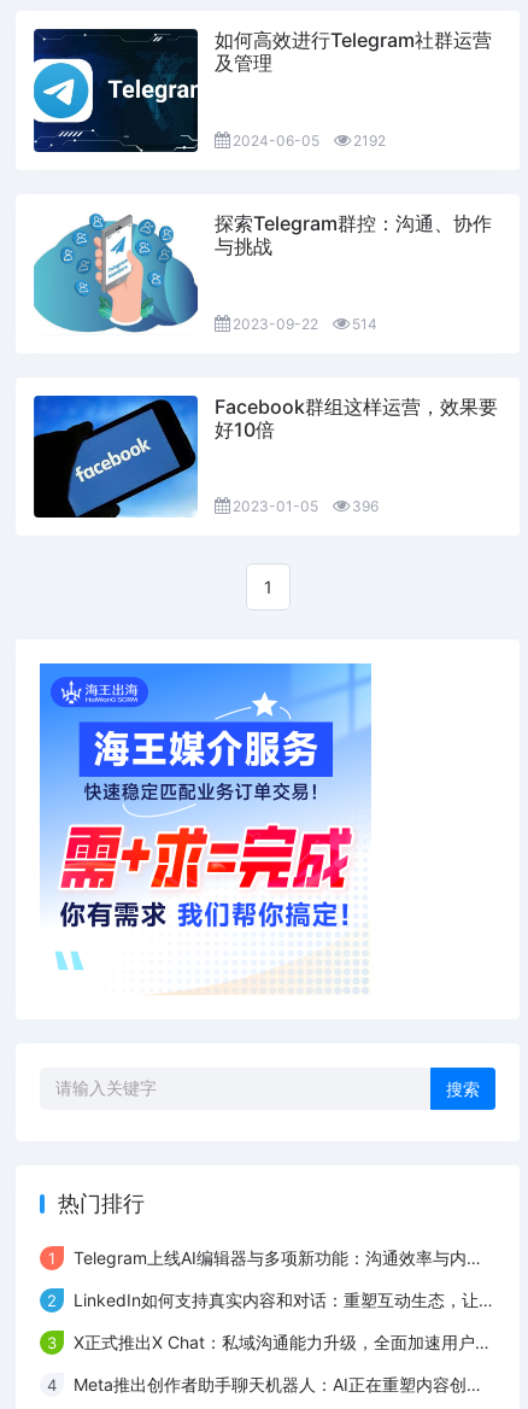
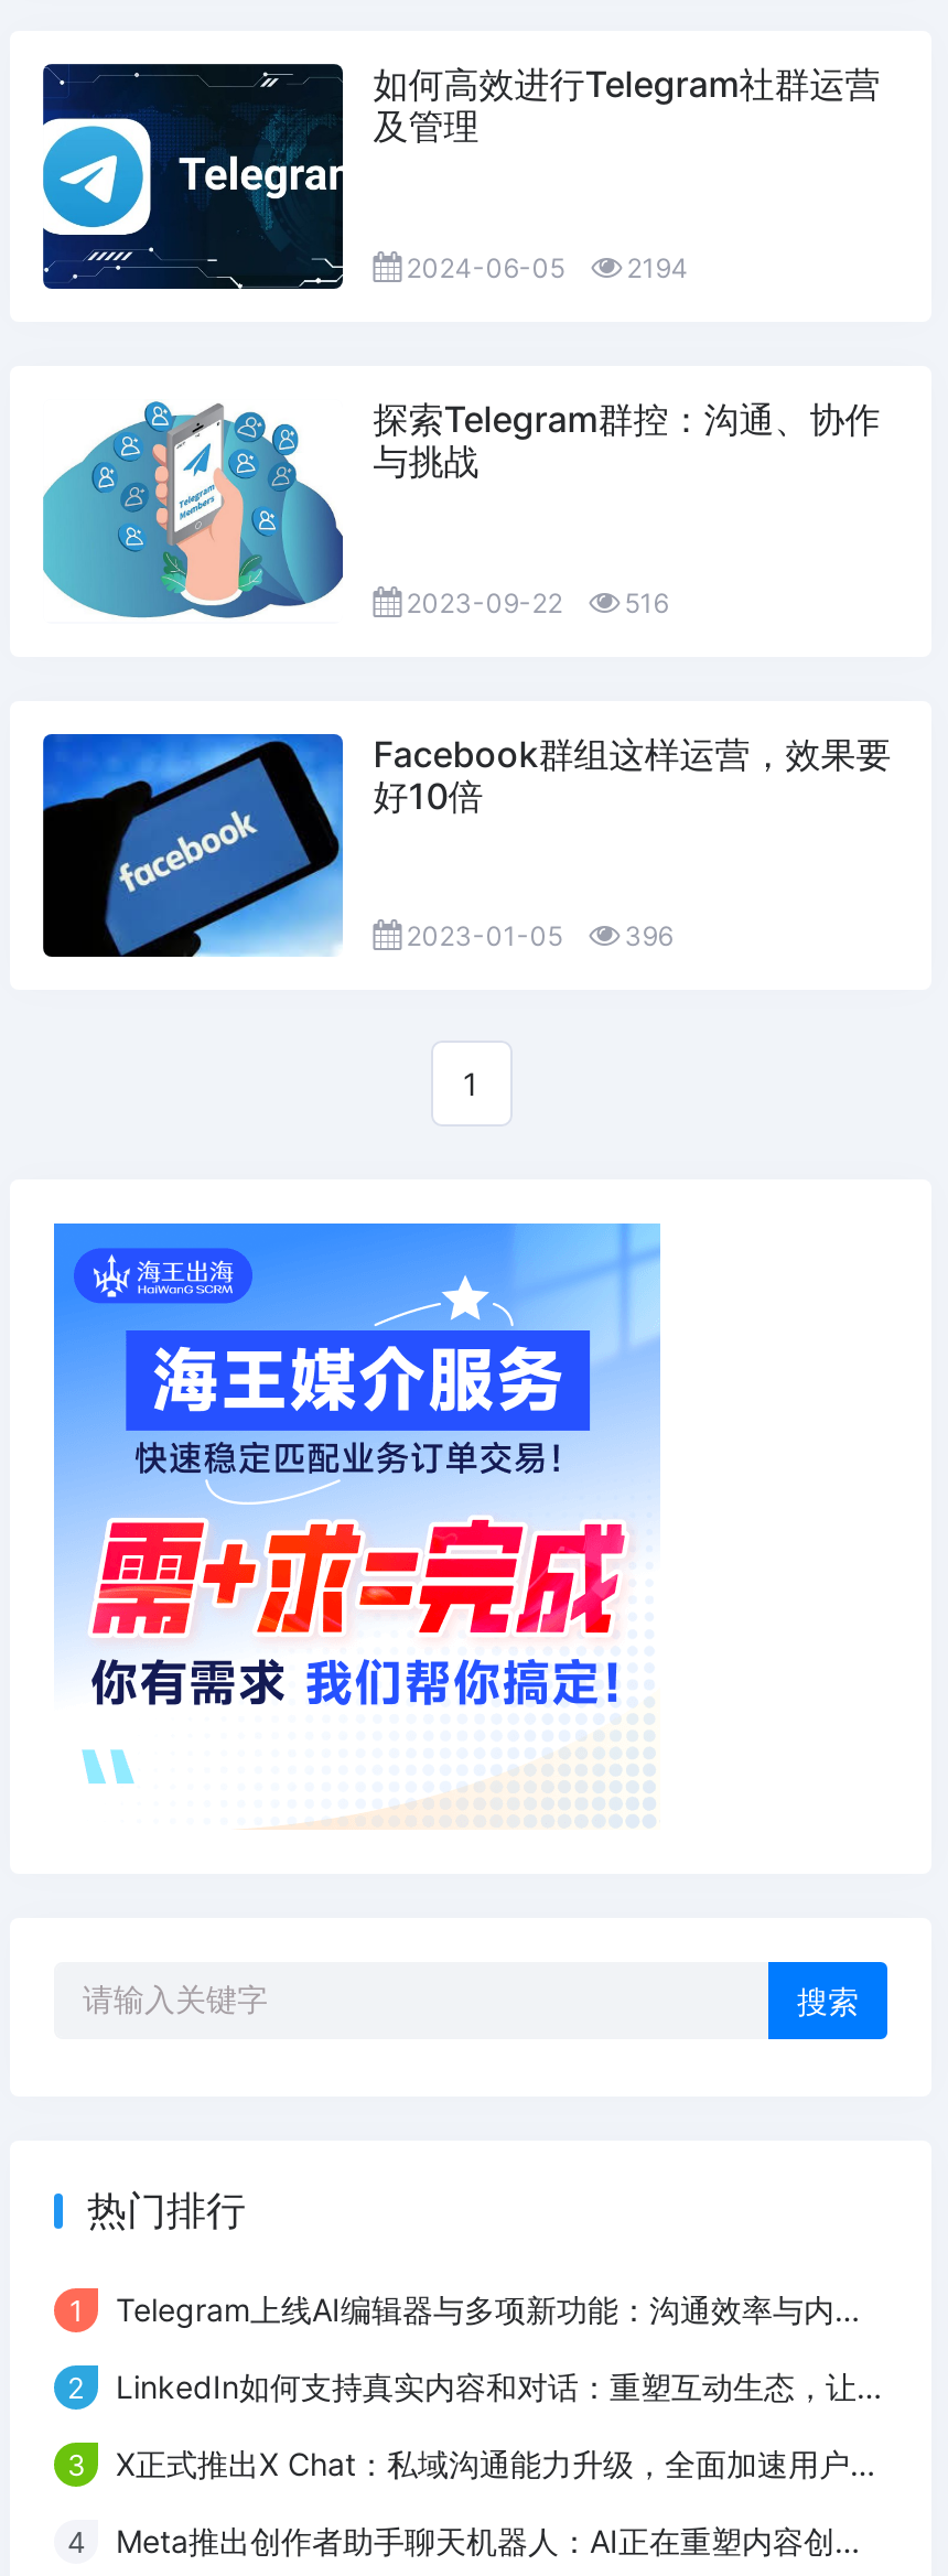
[232,131,386,149] 2024-06-05 2192 -> [406,251,689,284] 2024-06-05 2194
[232,314,377,332] 2023-09-22 514 -> [406,585,669,618] 2023-09-22 516

